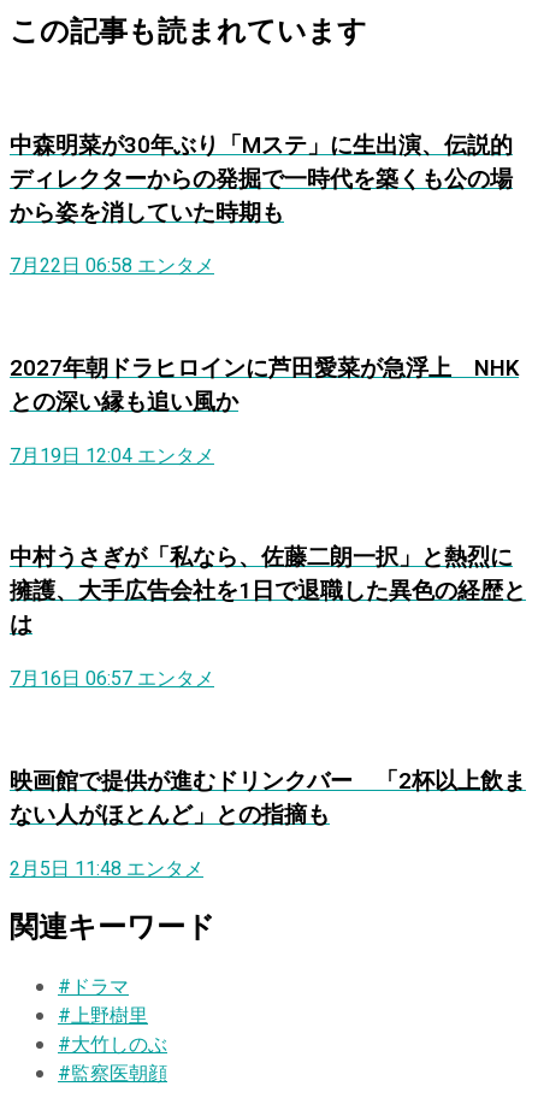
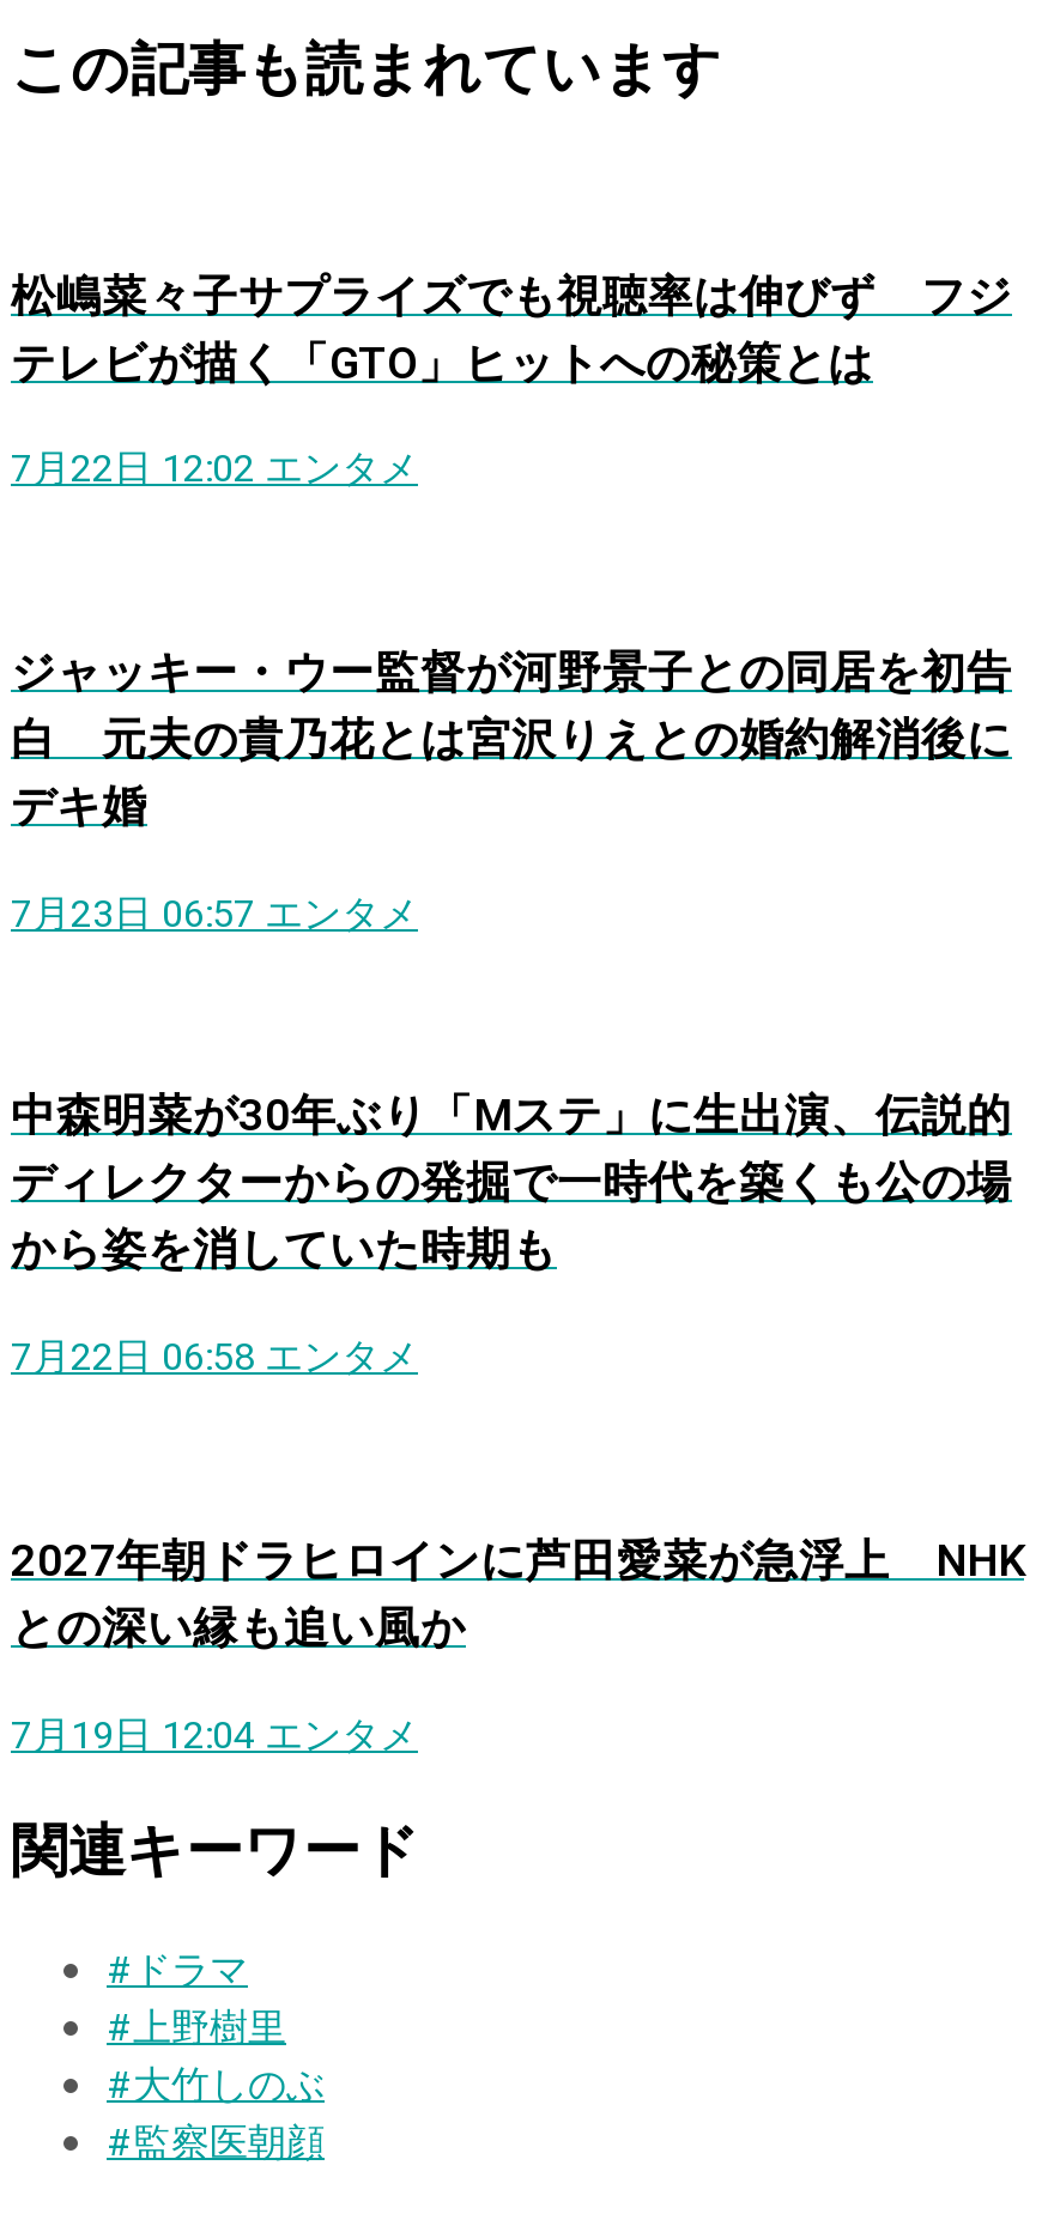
none -> [11,262,1012,943] 松嶋菜々子サプライズでも視聴率は伸びず フジ | テレビが描く「GTO」ヒットへの秘策とは | 7月22日 12:02エンタメ | ジャッキー・ウー監督が河野景子との同居を初告 | 白 元夫の貴乃花とは宮沢りえとの婚約解消後に | デキ婚 | 7月23日 06:57エンタメ
moved [10,128,519,470] -> [11,1083,1024,1764]: 中森明菜が30年ぶり「Mステ」に生出演、伝説的 | ディレクターからの発掘で一時代を築くも公の場 | から姿を消していた時期も | 7月22日 06:58エンタメ | 2027年朝ドラヒロインに芦田愛菜が急浮上 NHK | との深い縁も追い風か | 7月19日 12:04エンタメ
[10,541,526,883] 中村うさぎが「私なら、佐藤二朗一択」と熱烈に | 擁護、大手広告会社を1日で退職した異色の経歴と | は | 7月16日 06:57エンタメ | 映画館で提供が進むドリンクバー 「2杯以上飲ま | ない人がほとんど」との指摘も | 2月5日 11:48エンタメ -> none

